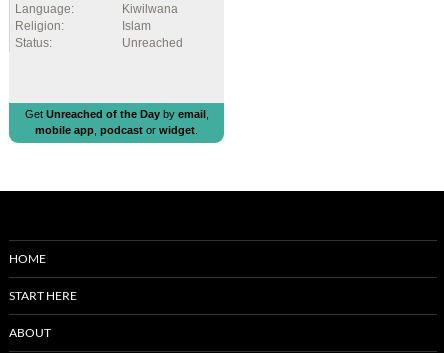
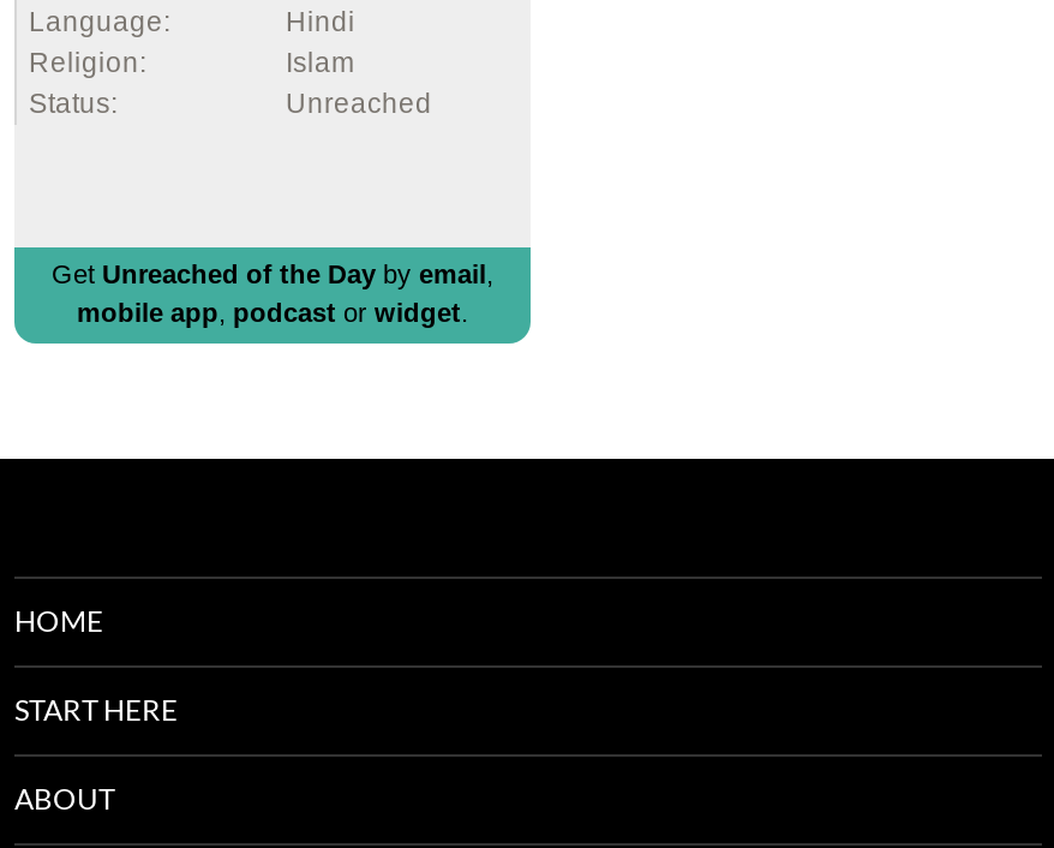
[122,3,178,15] Kiwilwana -> [286,7,355,36] Hindi

